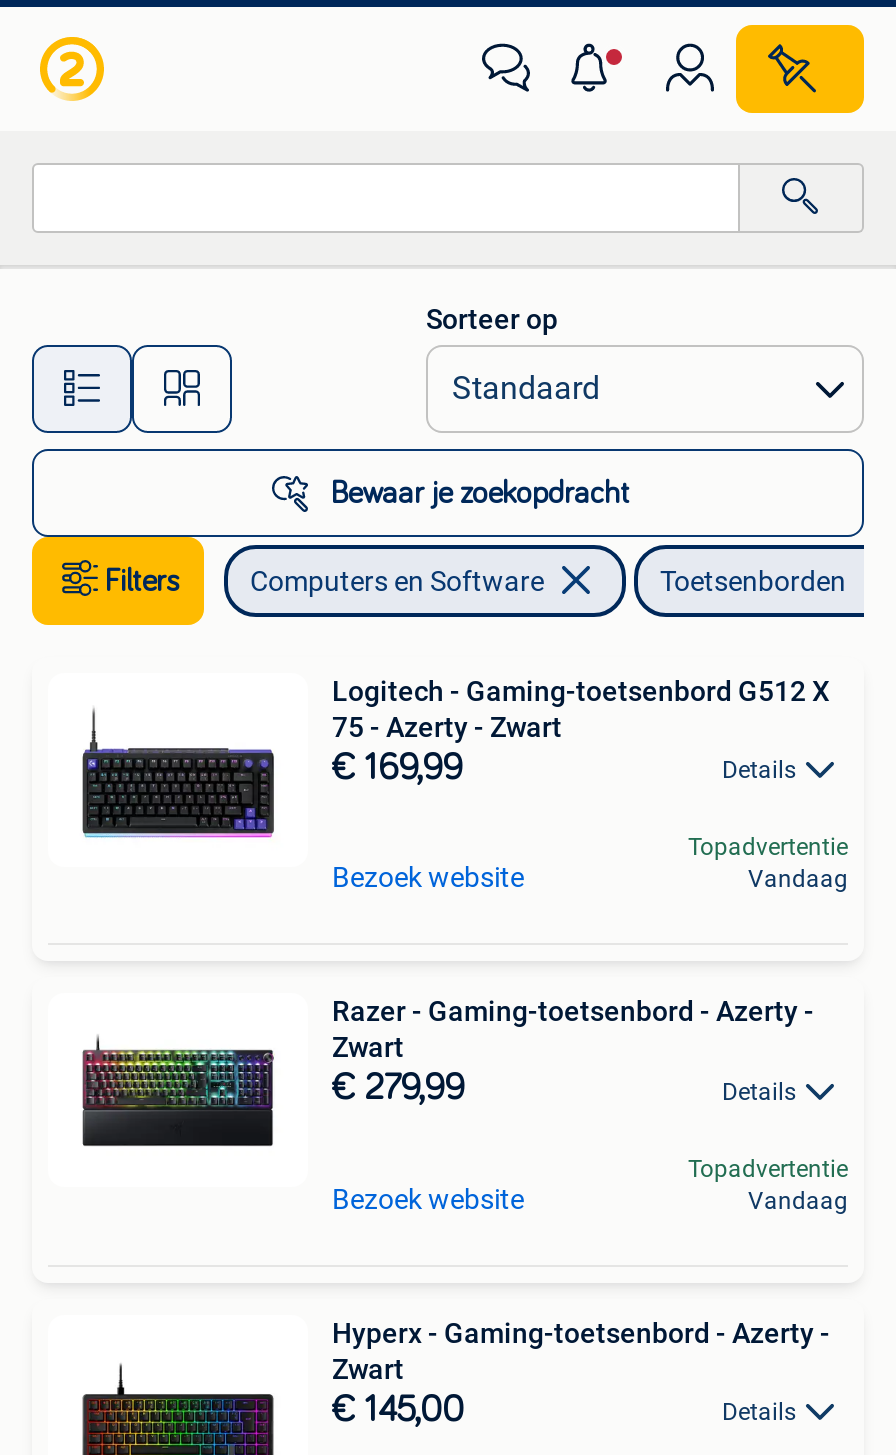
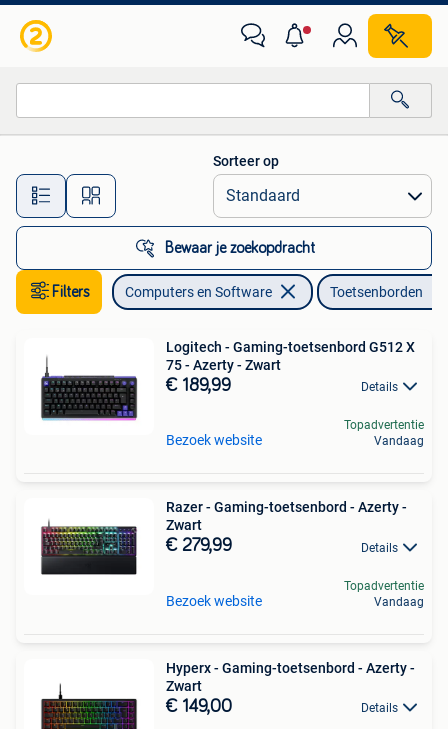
[332,751,462,787] € 169,99 -> [166,377,231,395] € 189,99
[332,1392,464,1428] € 145,00 -> [166,698,232,716] € 149,00

